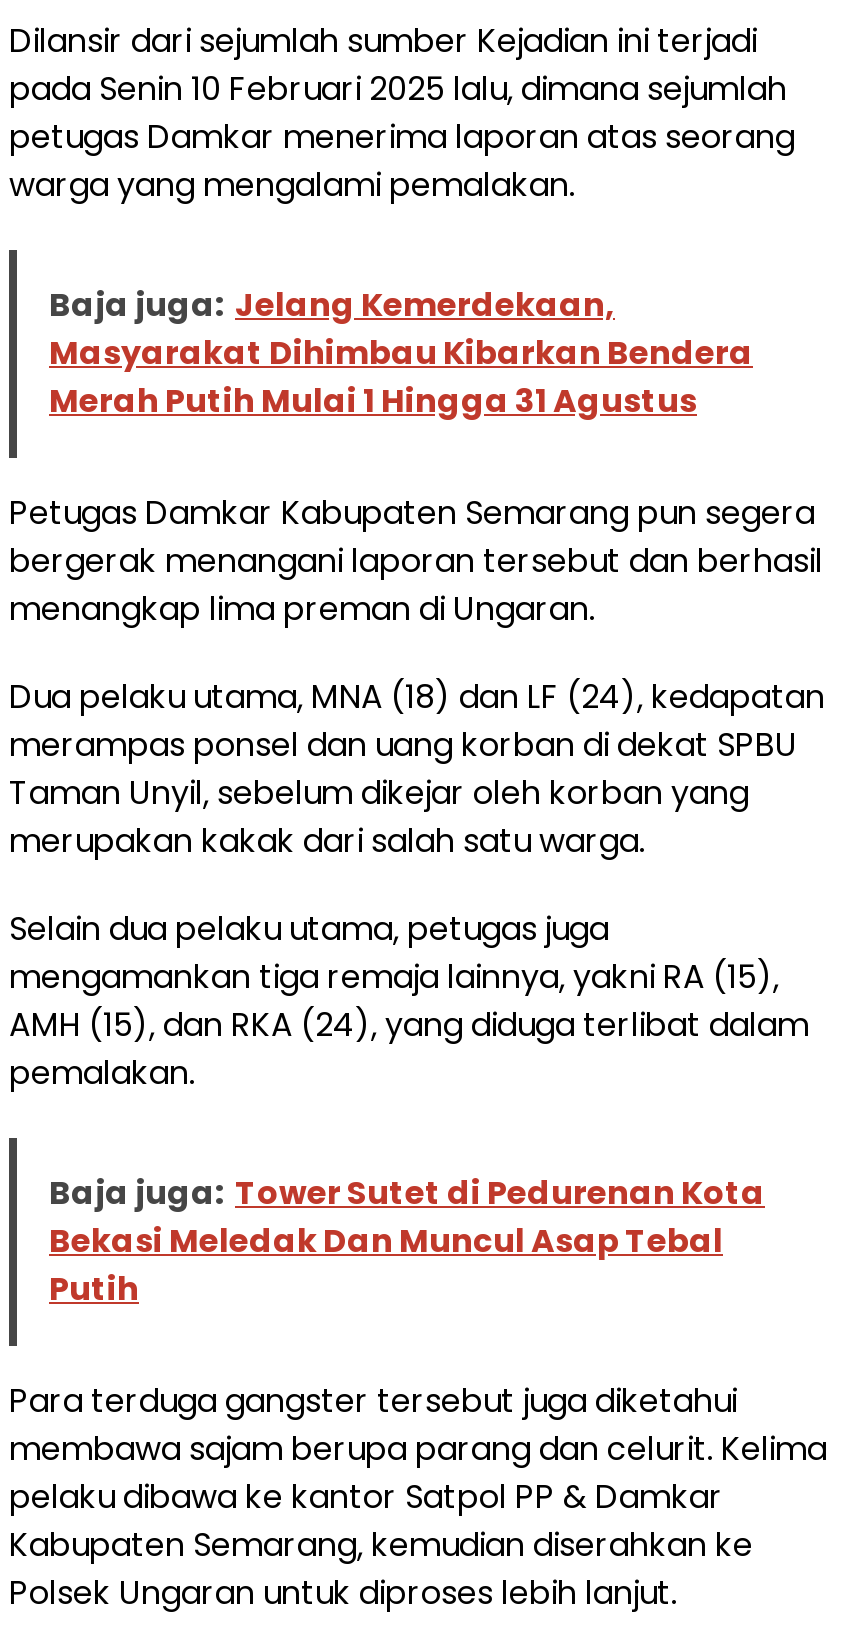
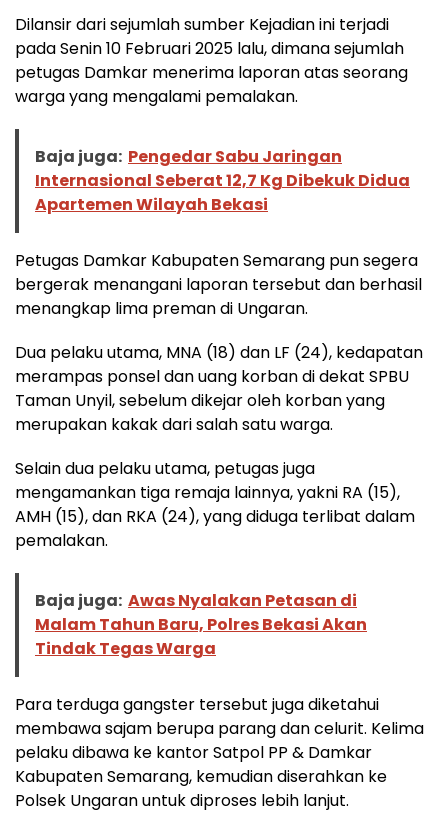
[49,282,753,424] Baja juga: Jelang Kemerdekaan, | Masyarakat Dihimbau Kibarkan Bendera | Merah Putih Mulai 1 Hingga 31 Agustus -> [35,145,410,216] Baja juga: Pengedar Sabu Jaringan | Internasional Seberat 12,7 Kg Dibekuk Didua | Apartemen Wilayah Bekasi
[49,1170,765,1312] Baja juga: Tower Sutet di Pedurenan Kota | Bekasi Meledak Dan Muncul Asap Tebal | Putih -> [35,589,367,660] Baja juga: Awas Nyalakan Petasan di | Malam Tahun Baru, Polres Bekasi Akan | Tindak Tegas Warga

